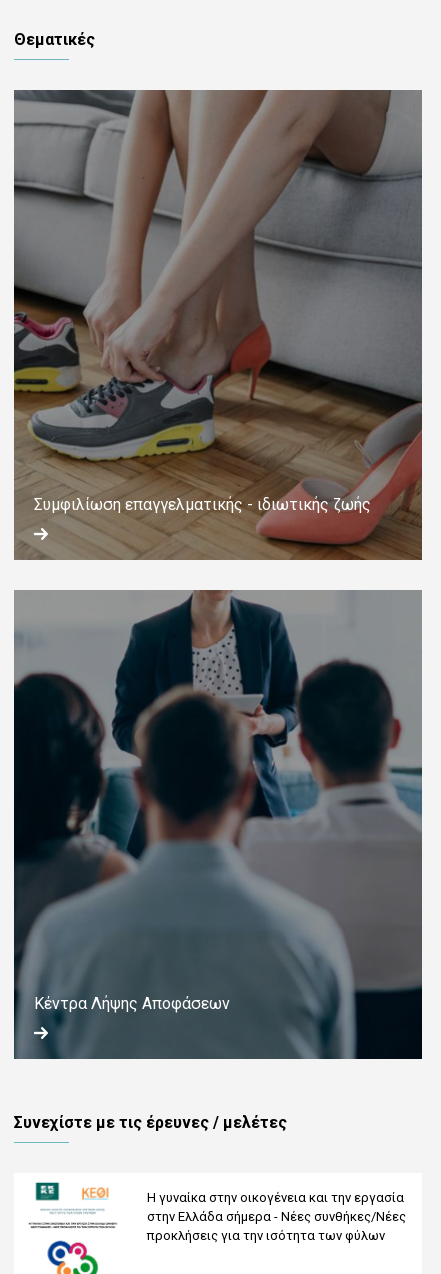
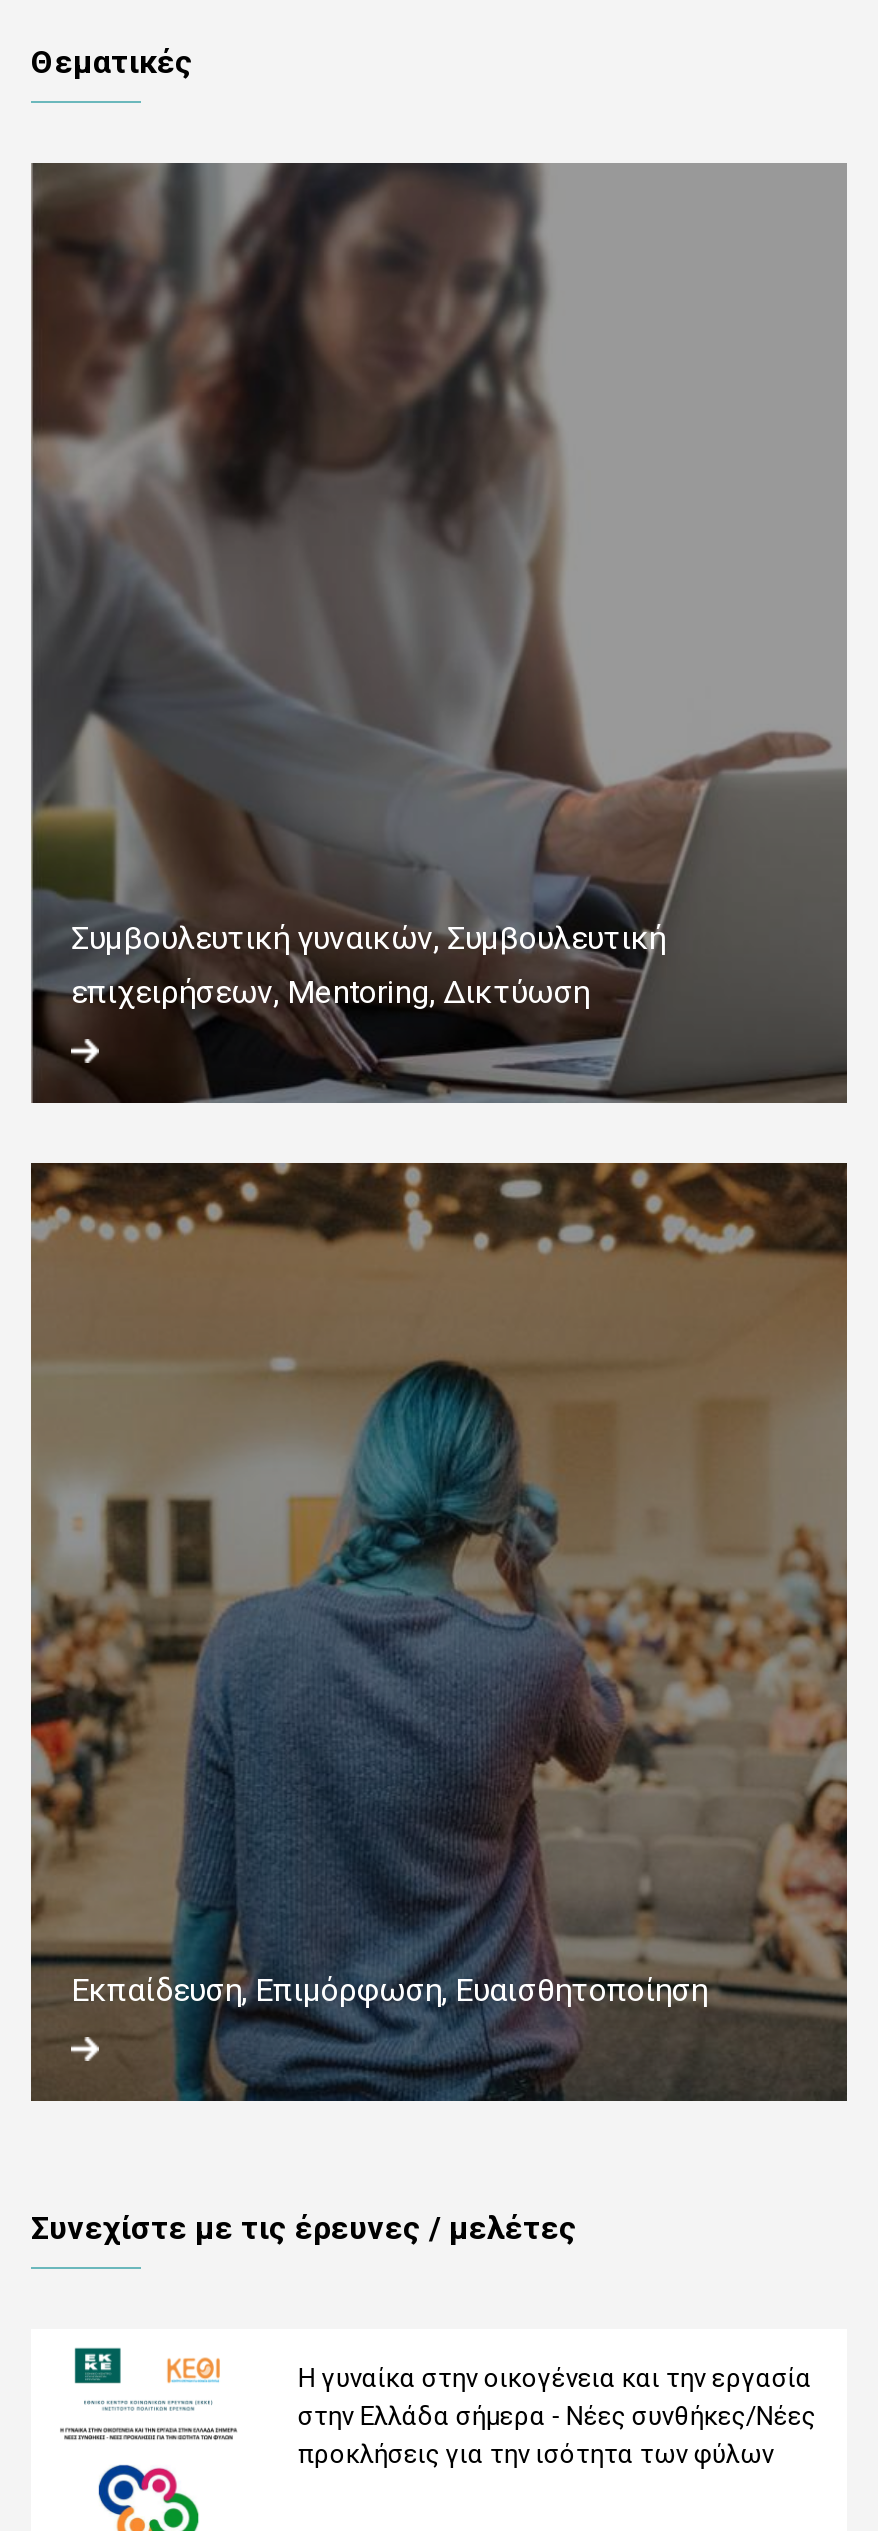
[13,90,422,560] [image] | Συμφιλίωση επαγγελματικής - ιδιωτικής ζωής -> [31,163,847,1105] [image] | Συμβουλευτική γυναικών, Συμβουλευτική | επιχειρήσεων, Mentoring, Δικτύωση
[13,590,423,1059] [image] | Κέντρα Λήψης Αποφάσεων -> [29,1161,849,2101] [image] | Εκπαίδευση, Επιμόρφωση, Ευαισθητοποίηση

